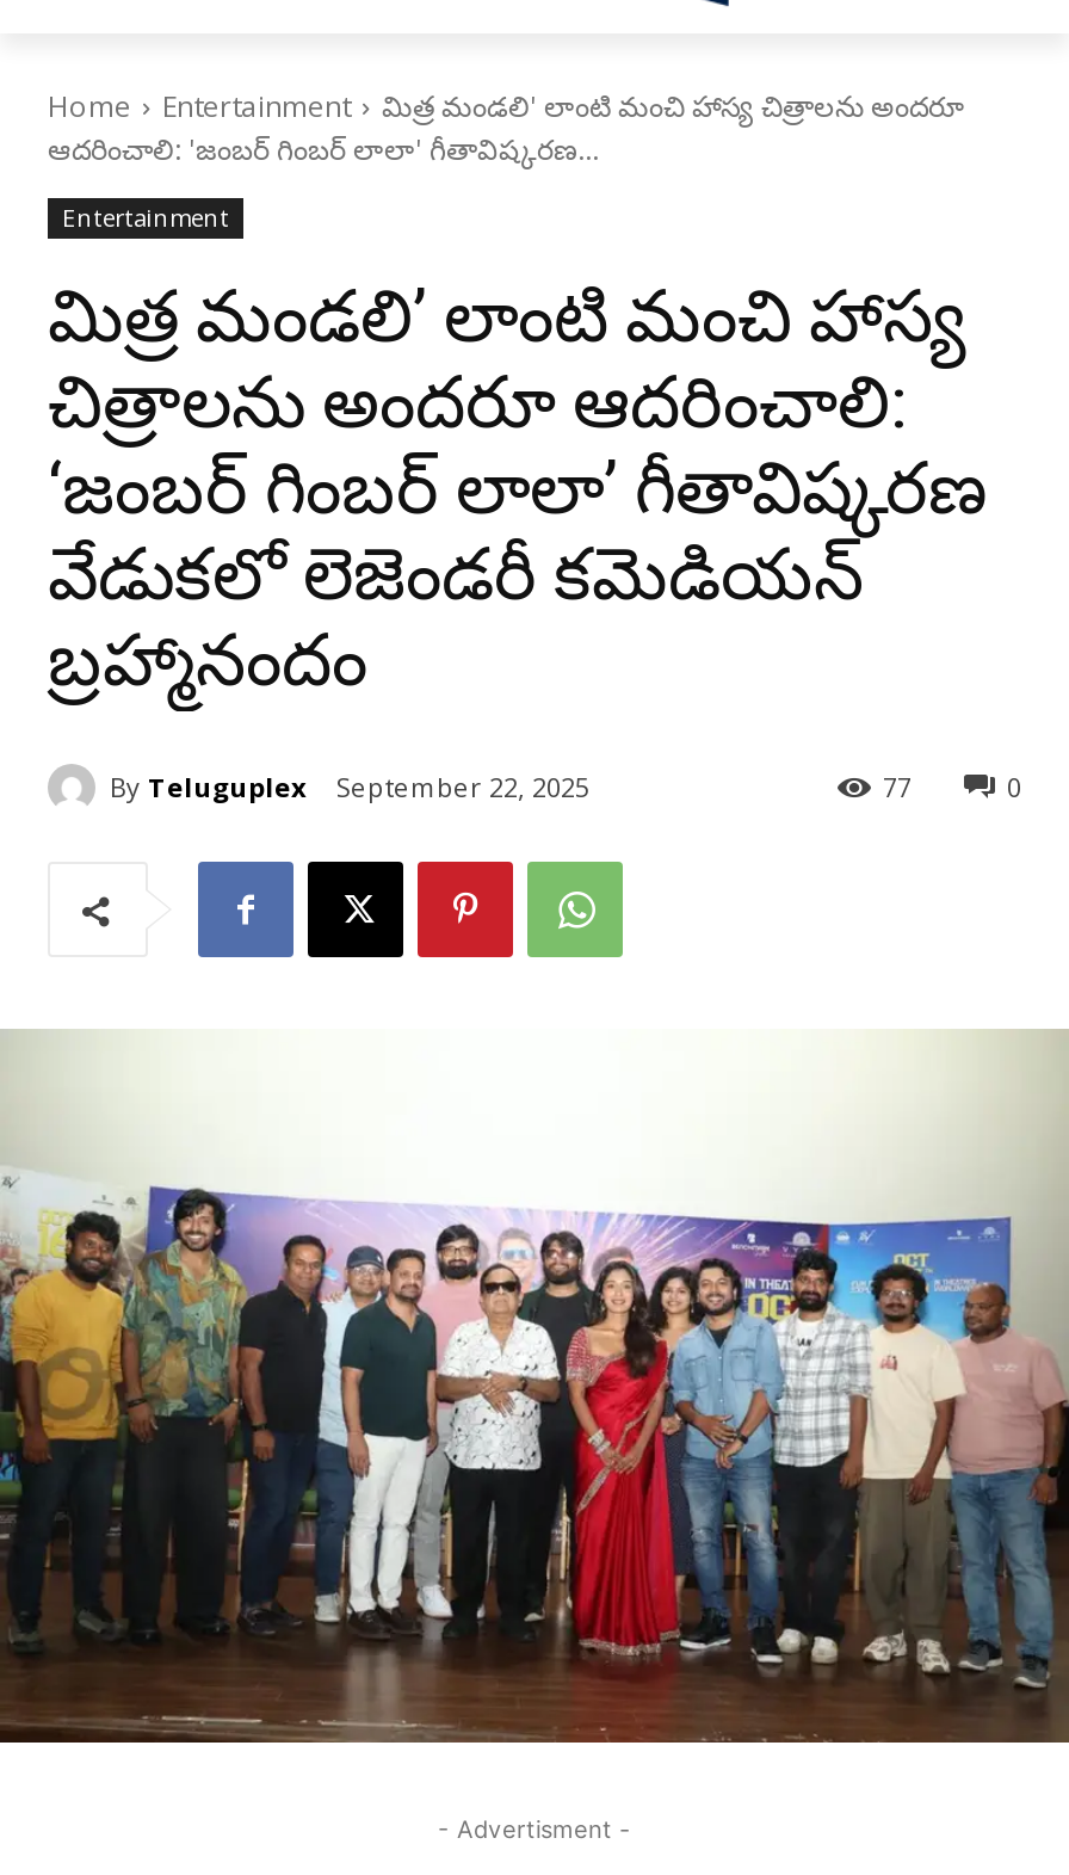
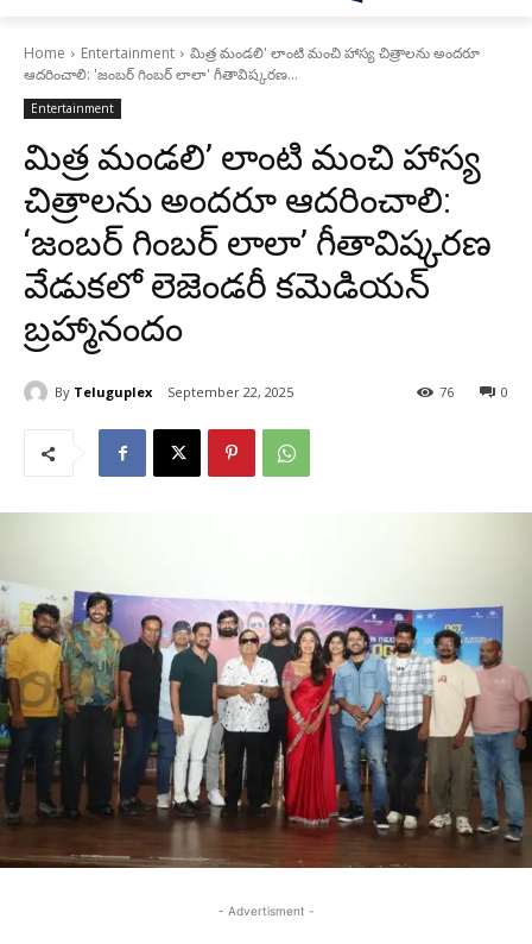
[883,769,912,805] 77 -> [439,383,454,401] 76

